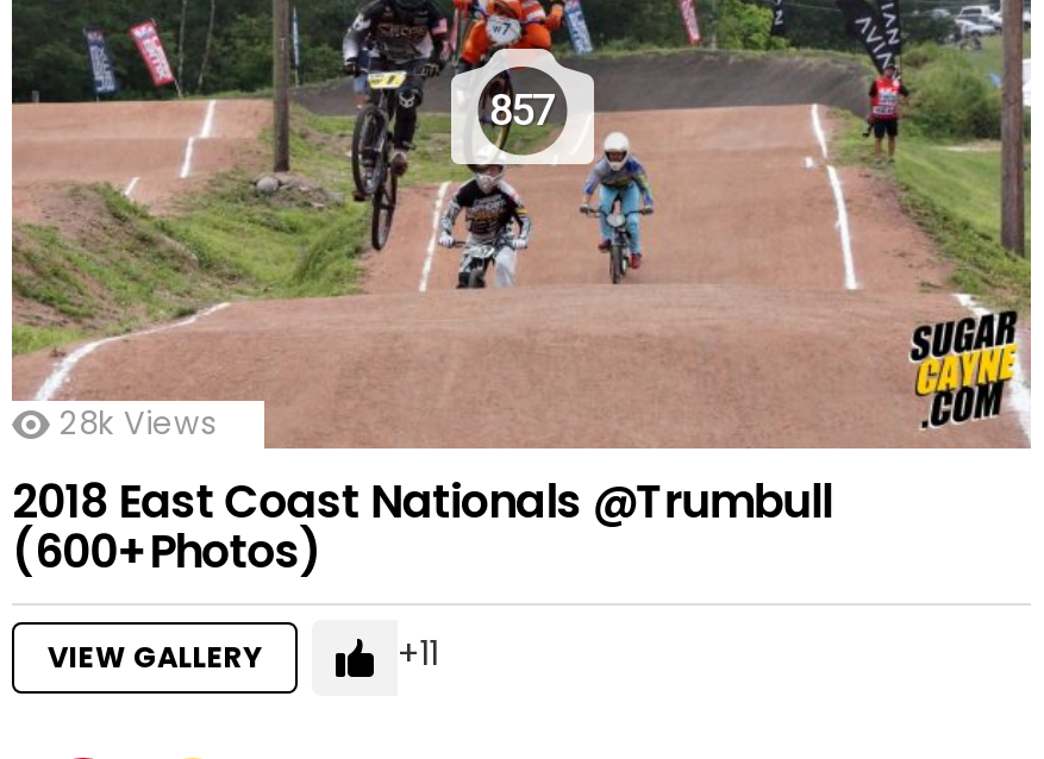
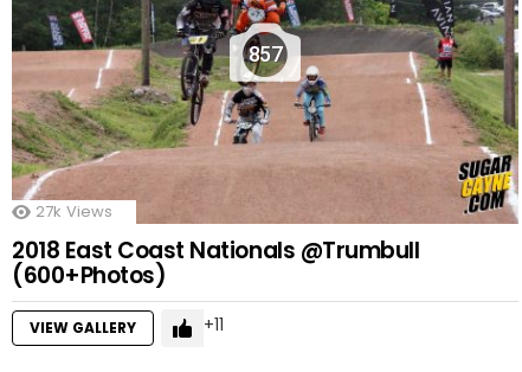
[60,401,217,446] 28k Views -> [36,200,112,222] 27k Views

